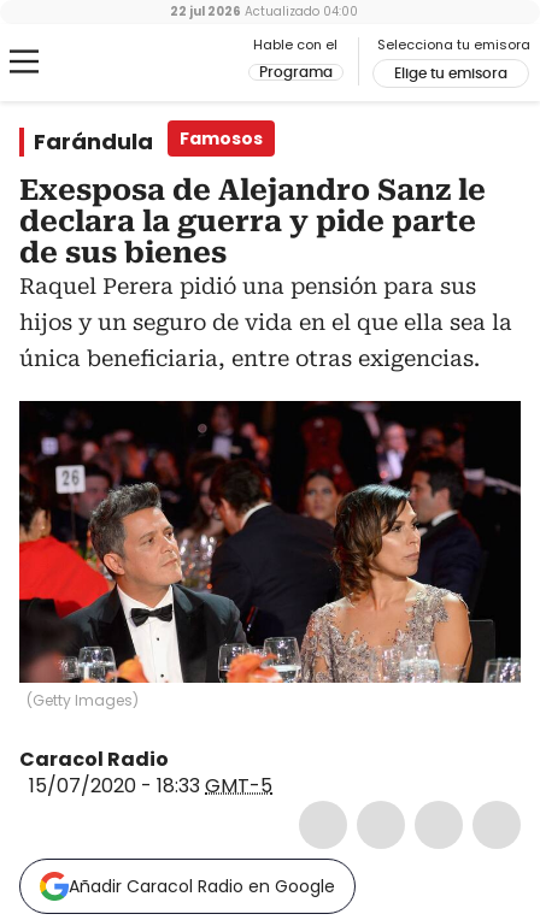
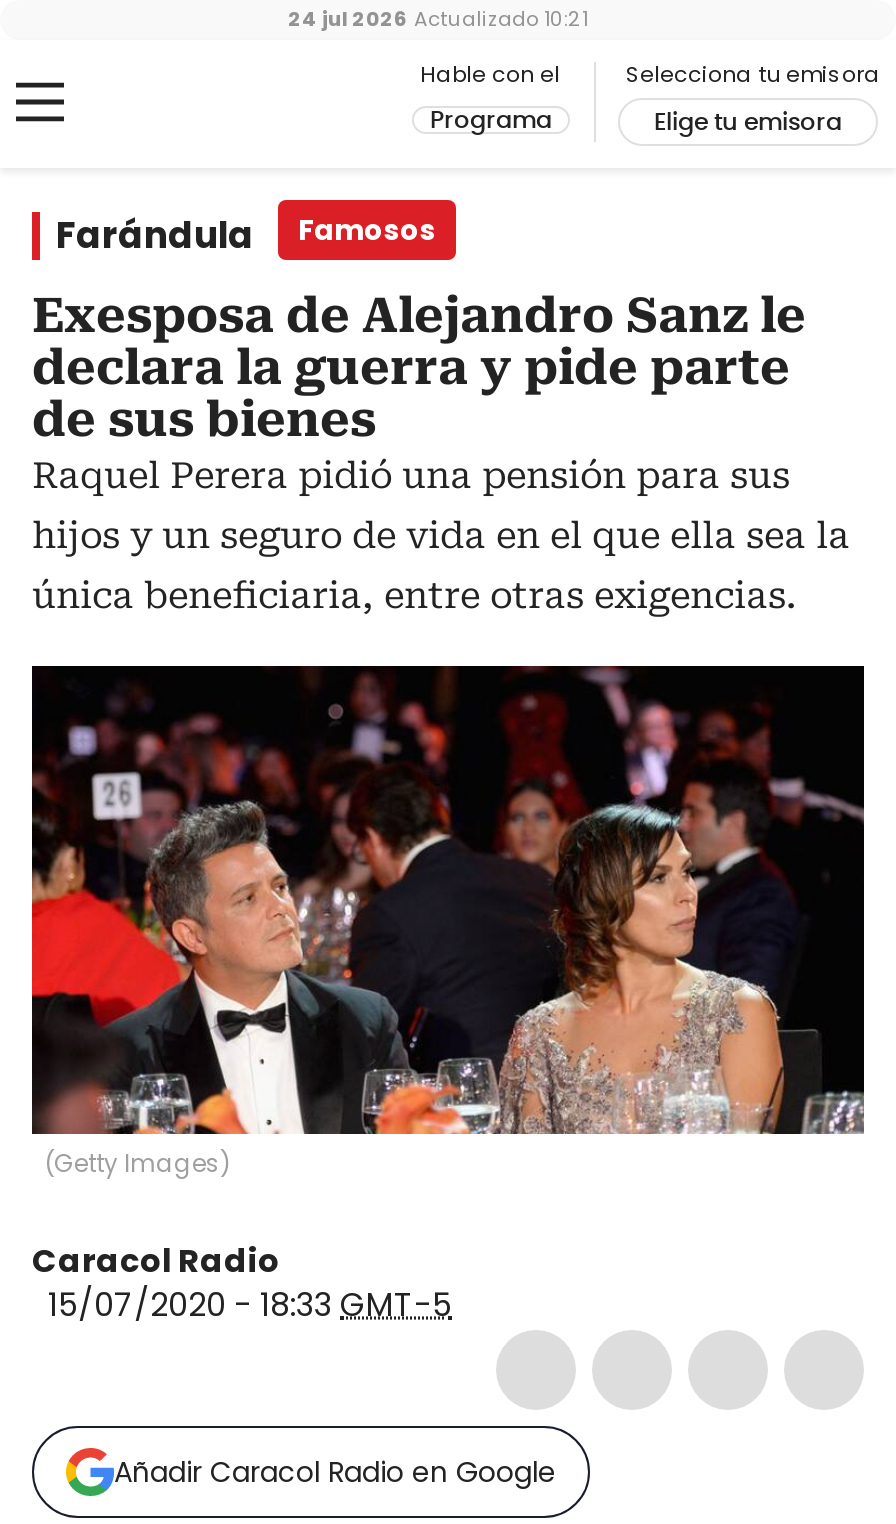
[170,2,358,20] 22 jul 2026 Actualizado 04:00 -> [288,4,588,34] 24 jul 2026 Actualizado 10:21

